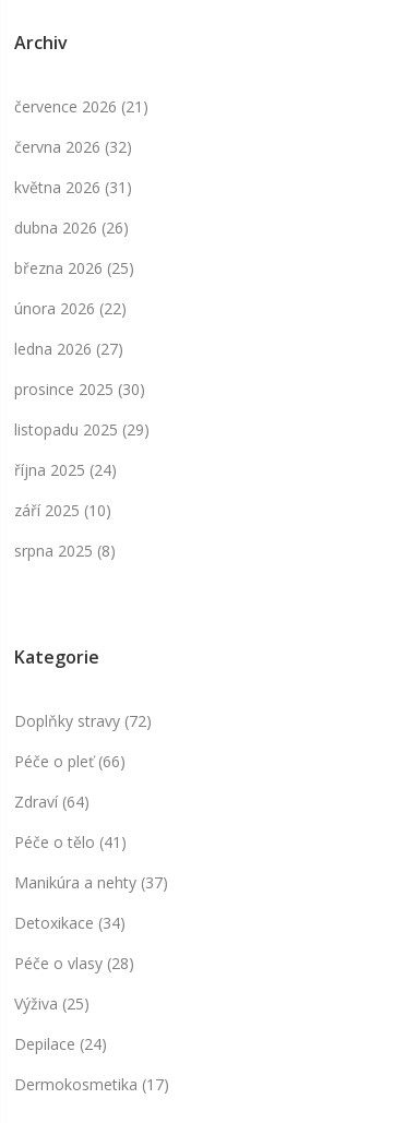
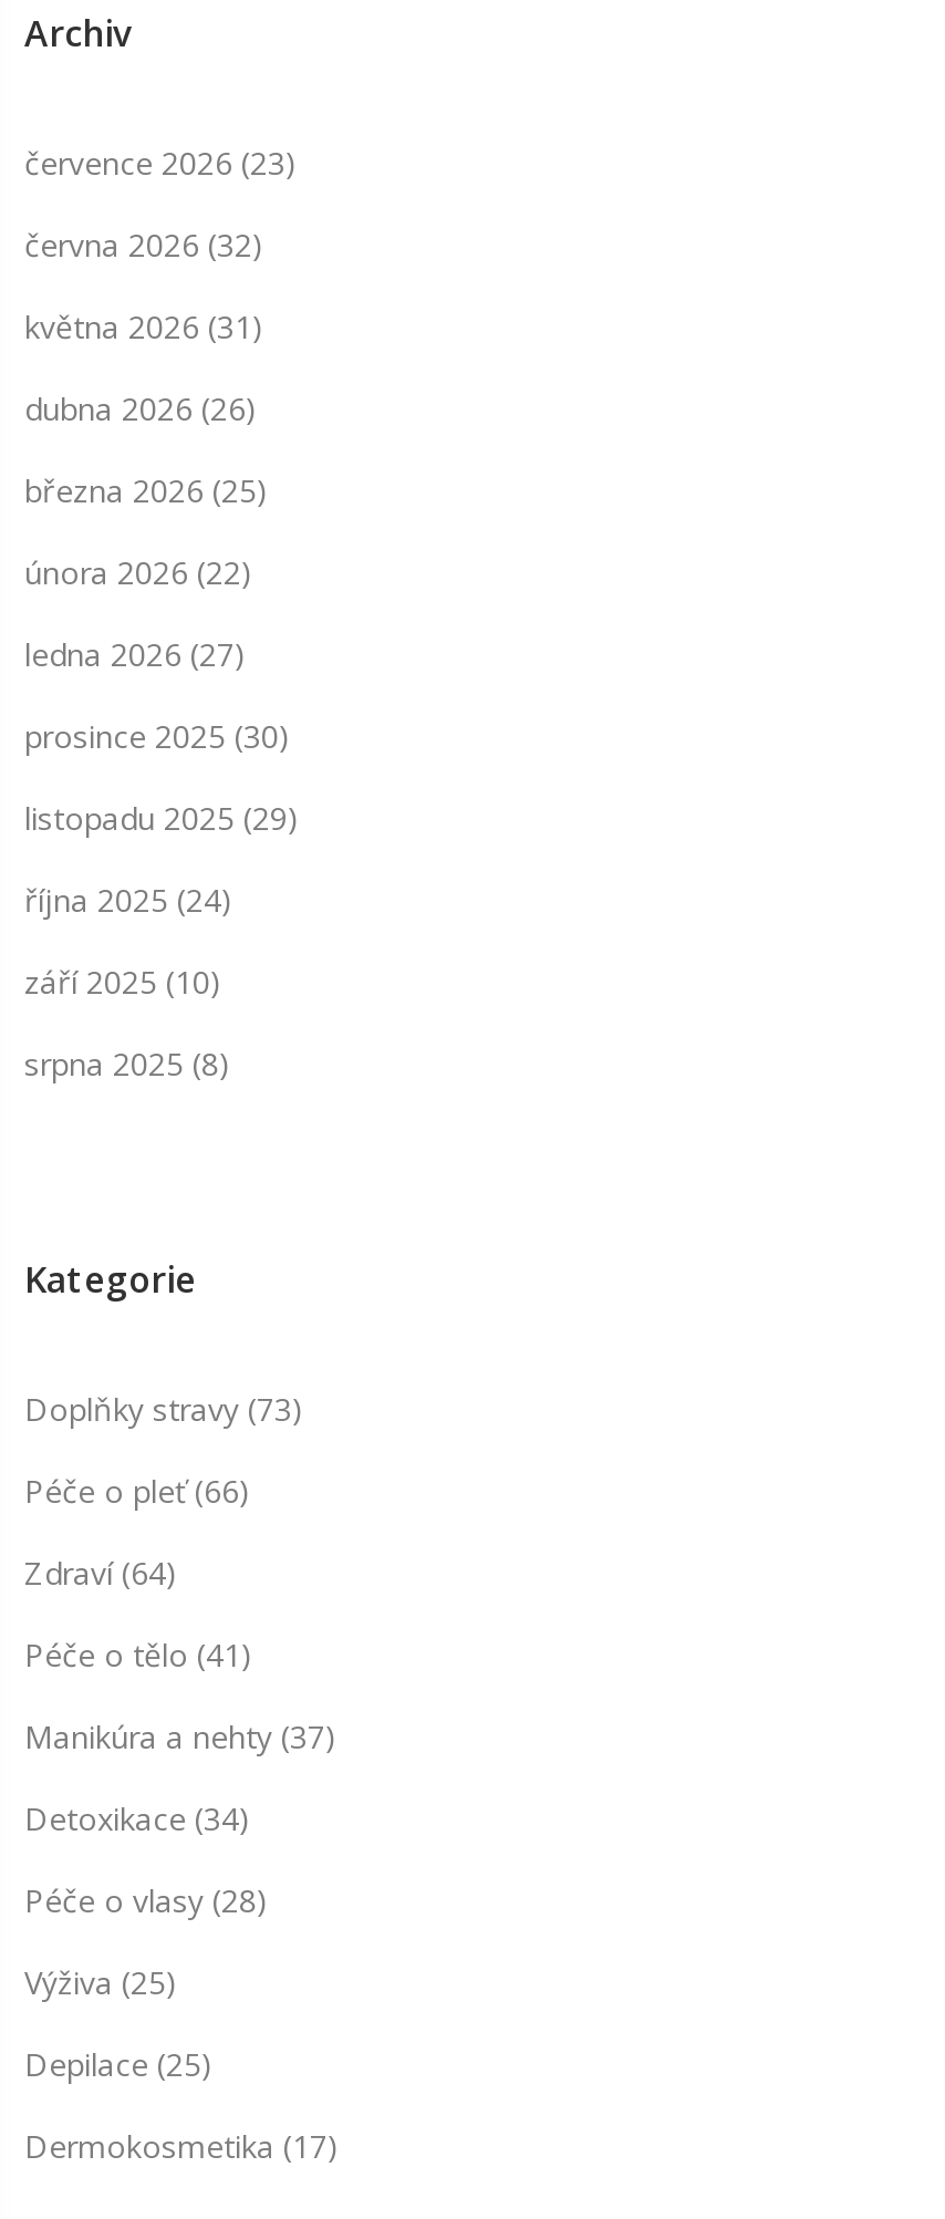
[14,96,148,117] července 2026 (21) -> [24,142,297,184] července 2026 (23)
[14,711,152,731] Doplňky stravy (72) -> [24,1388,303,1430] Doplňky stravy (73)
[14,1034,107,1054] Depilace (24) -> [24,2043,212,2086] Depilace (25)

